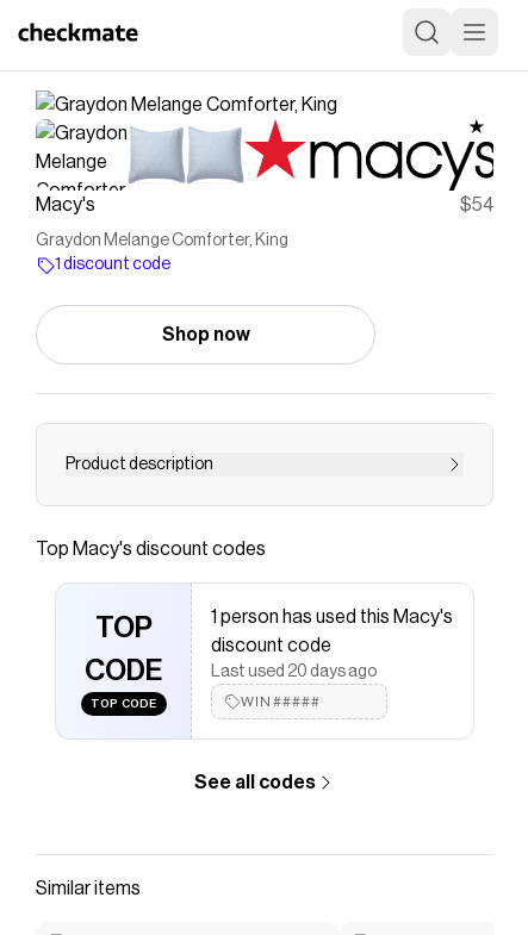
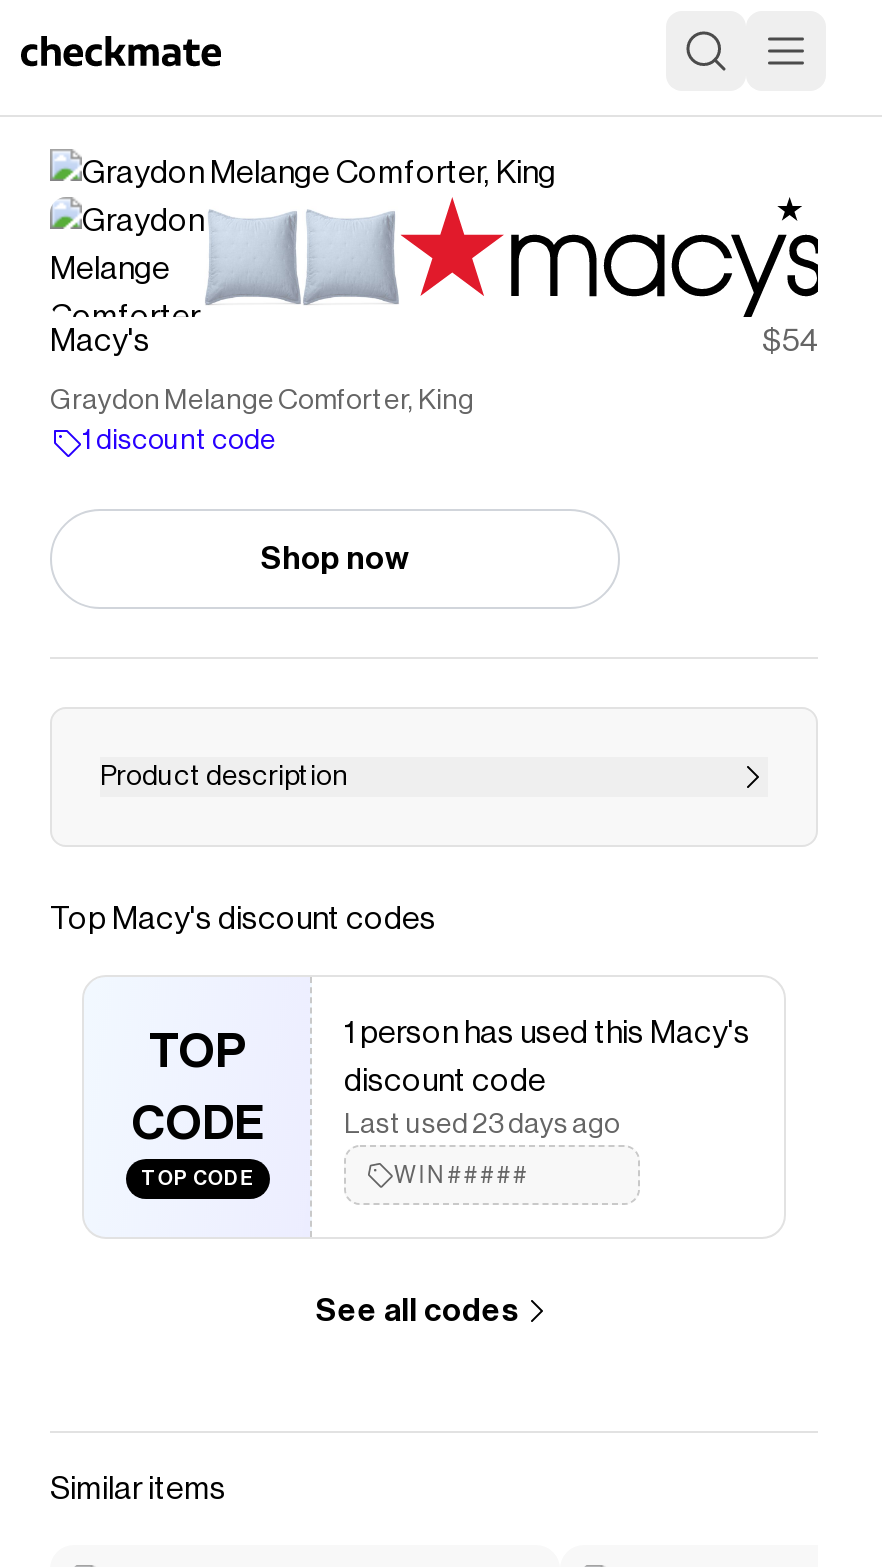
[211,663,377,680] Last used 20 days ago -> [344,1111,620,1139] Last used 23 days ago

